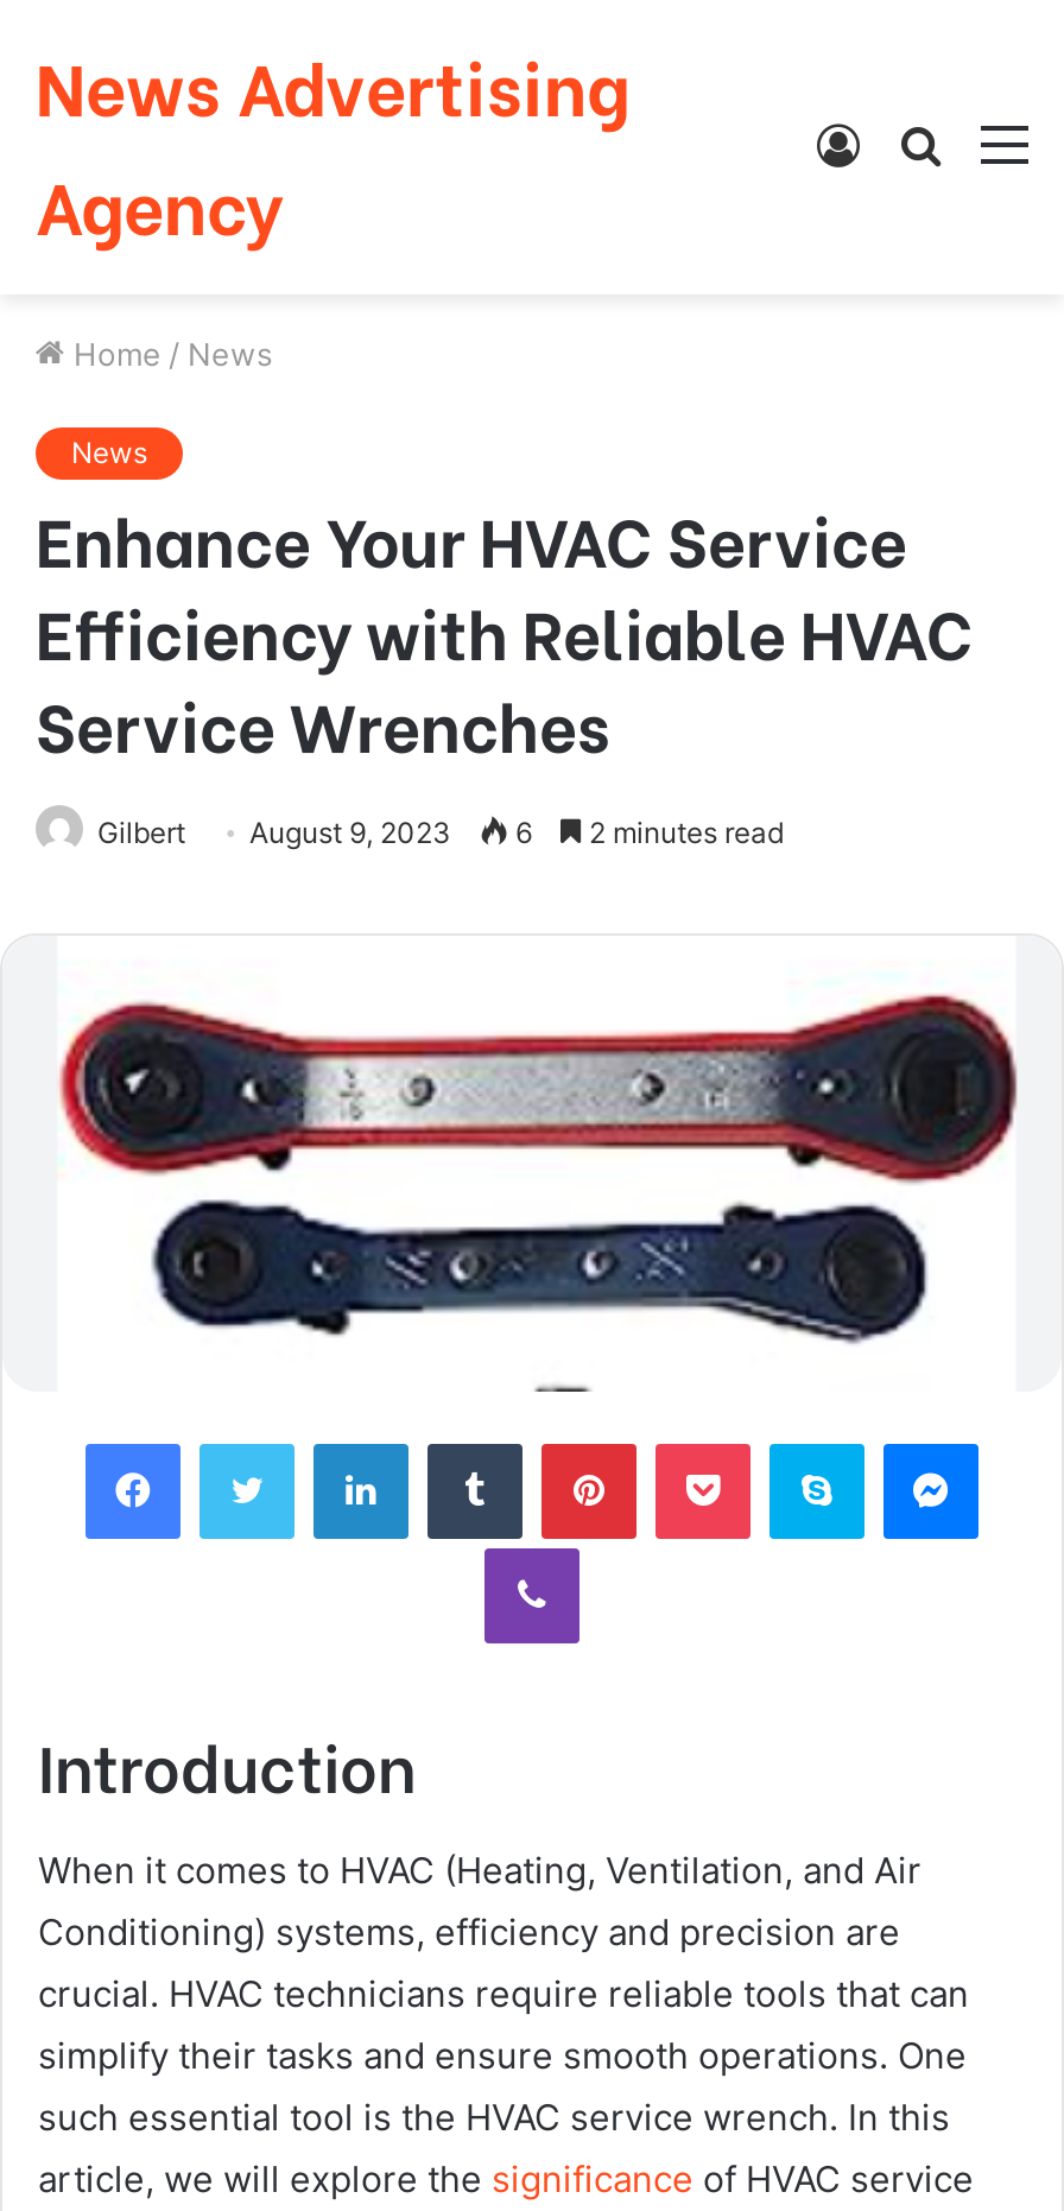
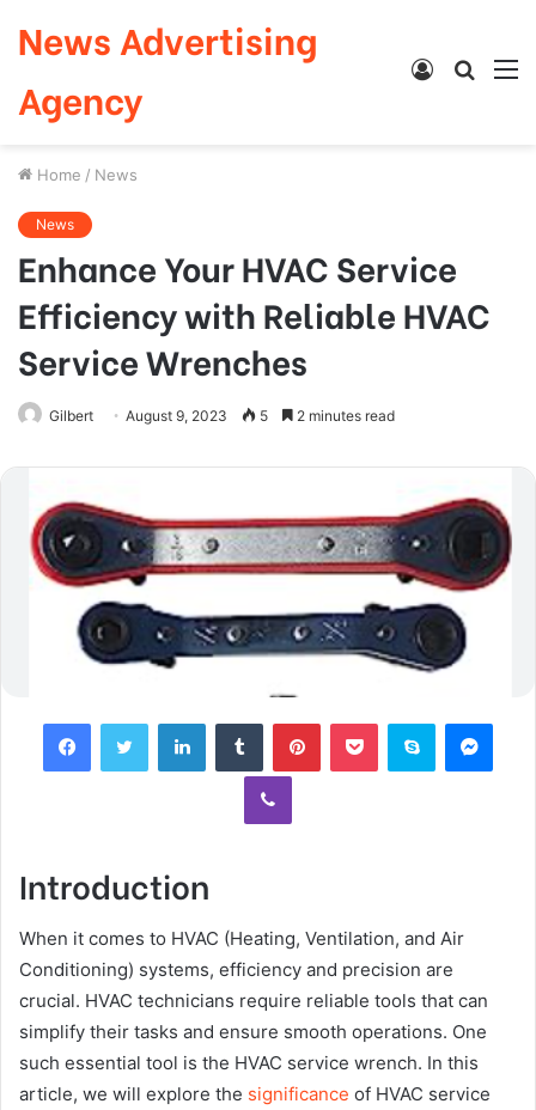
[97,815,784,850] Gilbert August 9, 2023 6 2 minutes read -> [49,407,395,425] Gilbert August 9, 2023 5 2 minutes read

